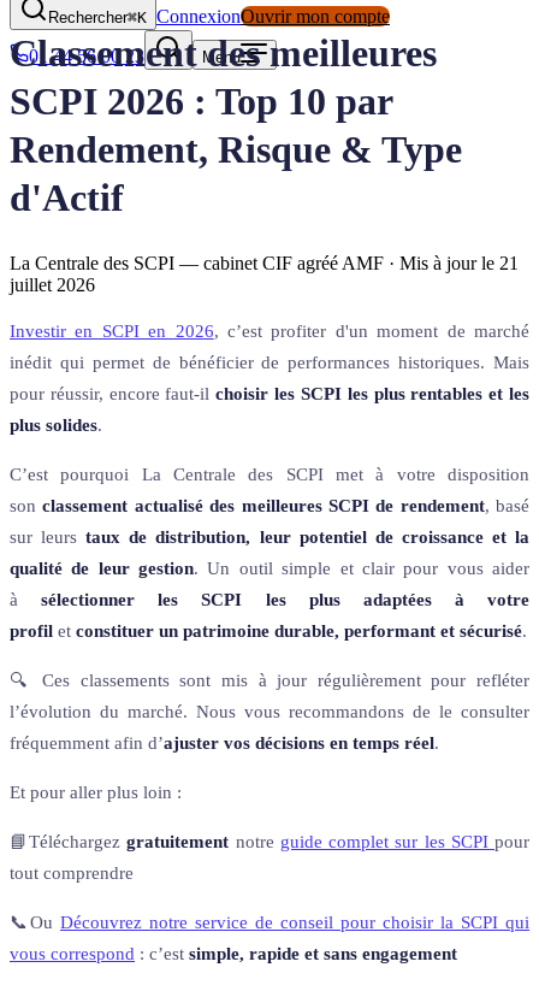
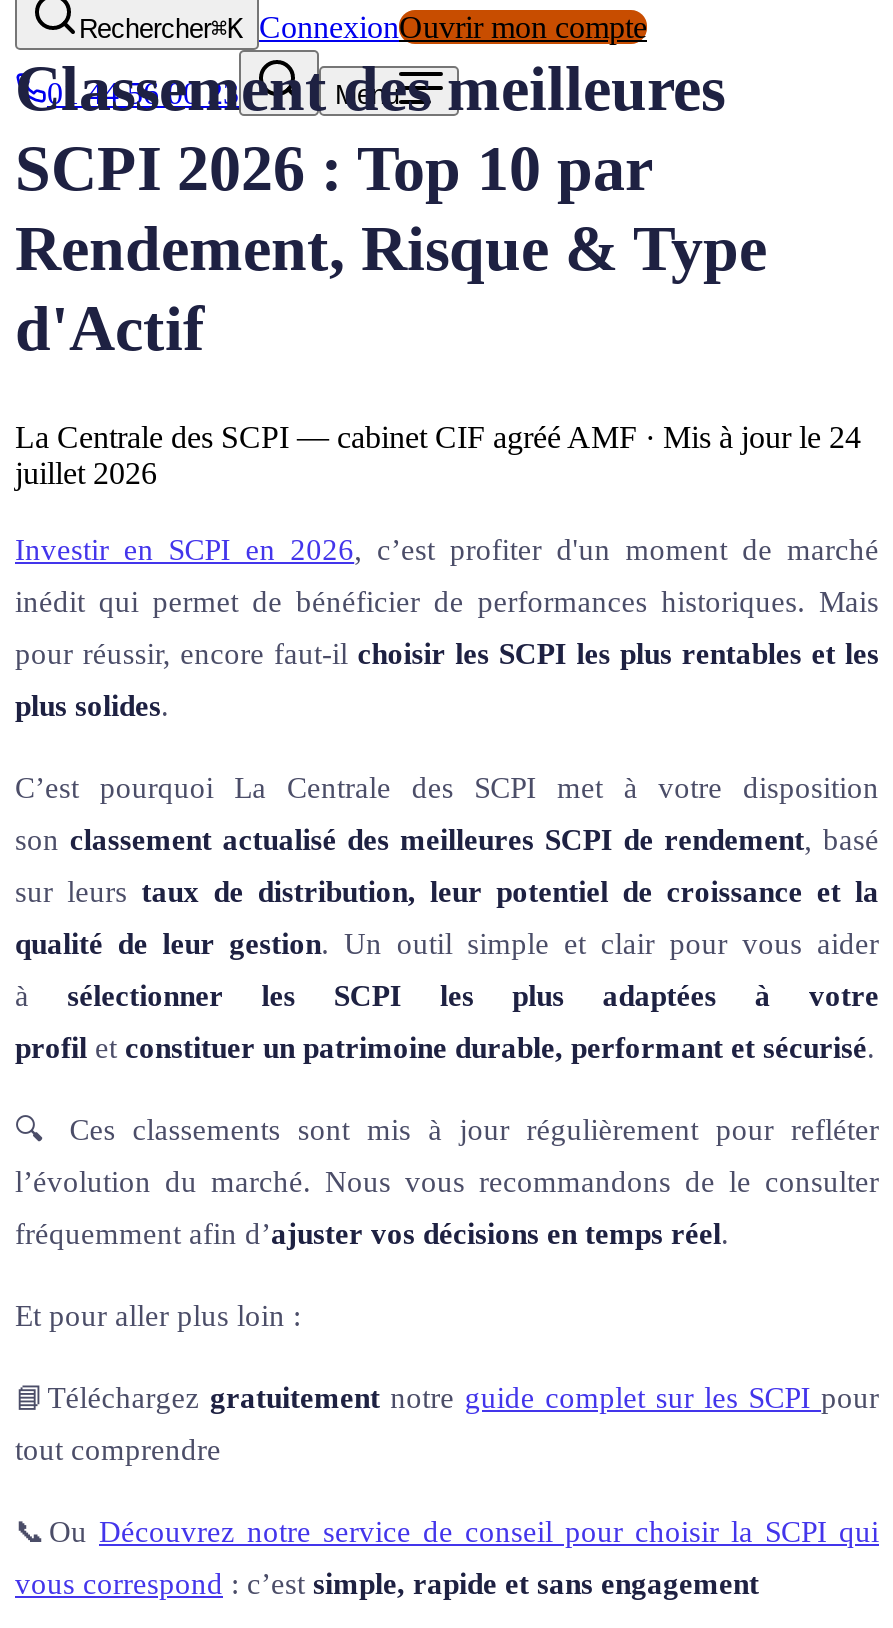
[10,253,519,273] La Centrale des SCPI — cabinet CIF agréé AMF · Mis à jour le 21 -> [15,420,861,454] La Centrale des SCPI — cabinet CIF agréé AMF · Mis à jour le 24

